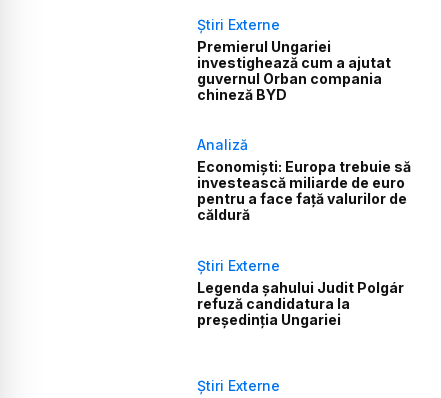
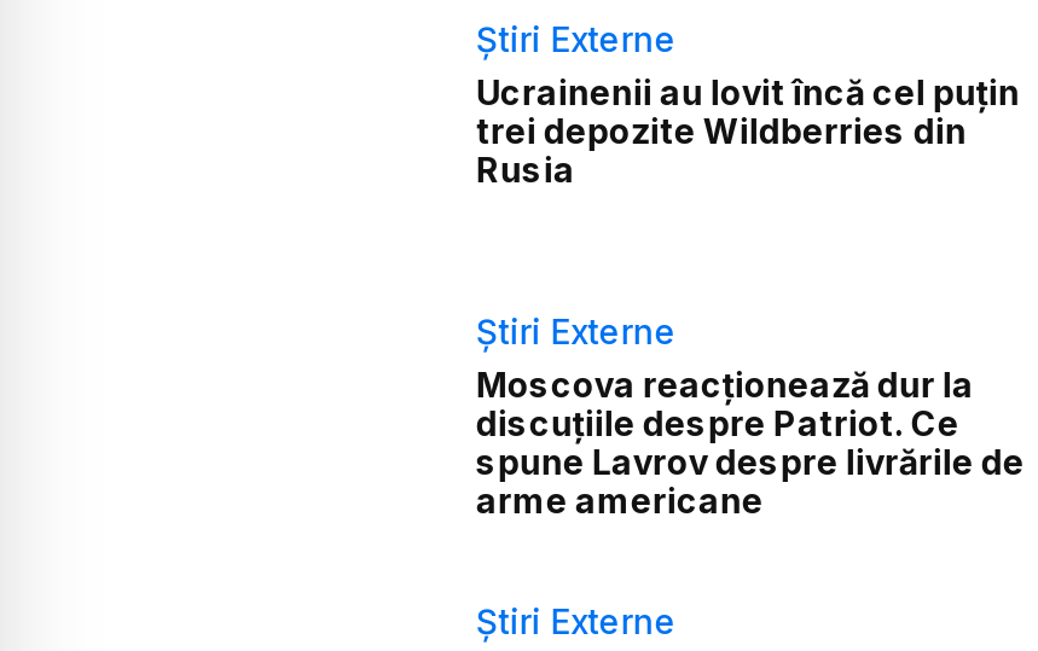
[197,38,411,223] Premierul Ungariei | investighează cum a ajutat | guvernul Orban compania | chineză BYD | Analiză | Economiști: Europa trebuie să | investească miliarde de euro | pentru a face față valurilor de | căldură -> [476,72,1020,191] Ucrainenii au lovit încă cel puțin | trei depozite Wildberries din | Rusia
[197,279,404,328] Legenda șahului Judit Polgár | refuză candidatura la | președinția Ungariei -> [476,363,1024,520] Moscova reacționează dur la | discuțiile despre Patriot. Ce | spune Lavrov despre livrările de | arme americane

